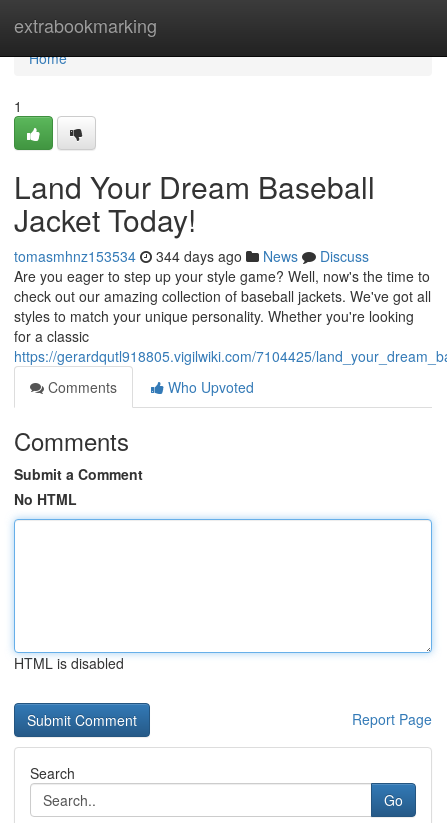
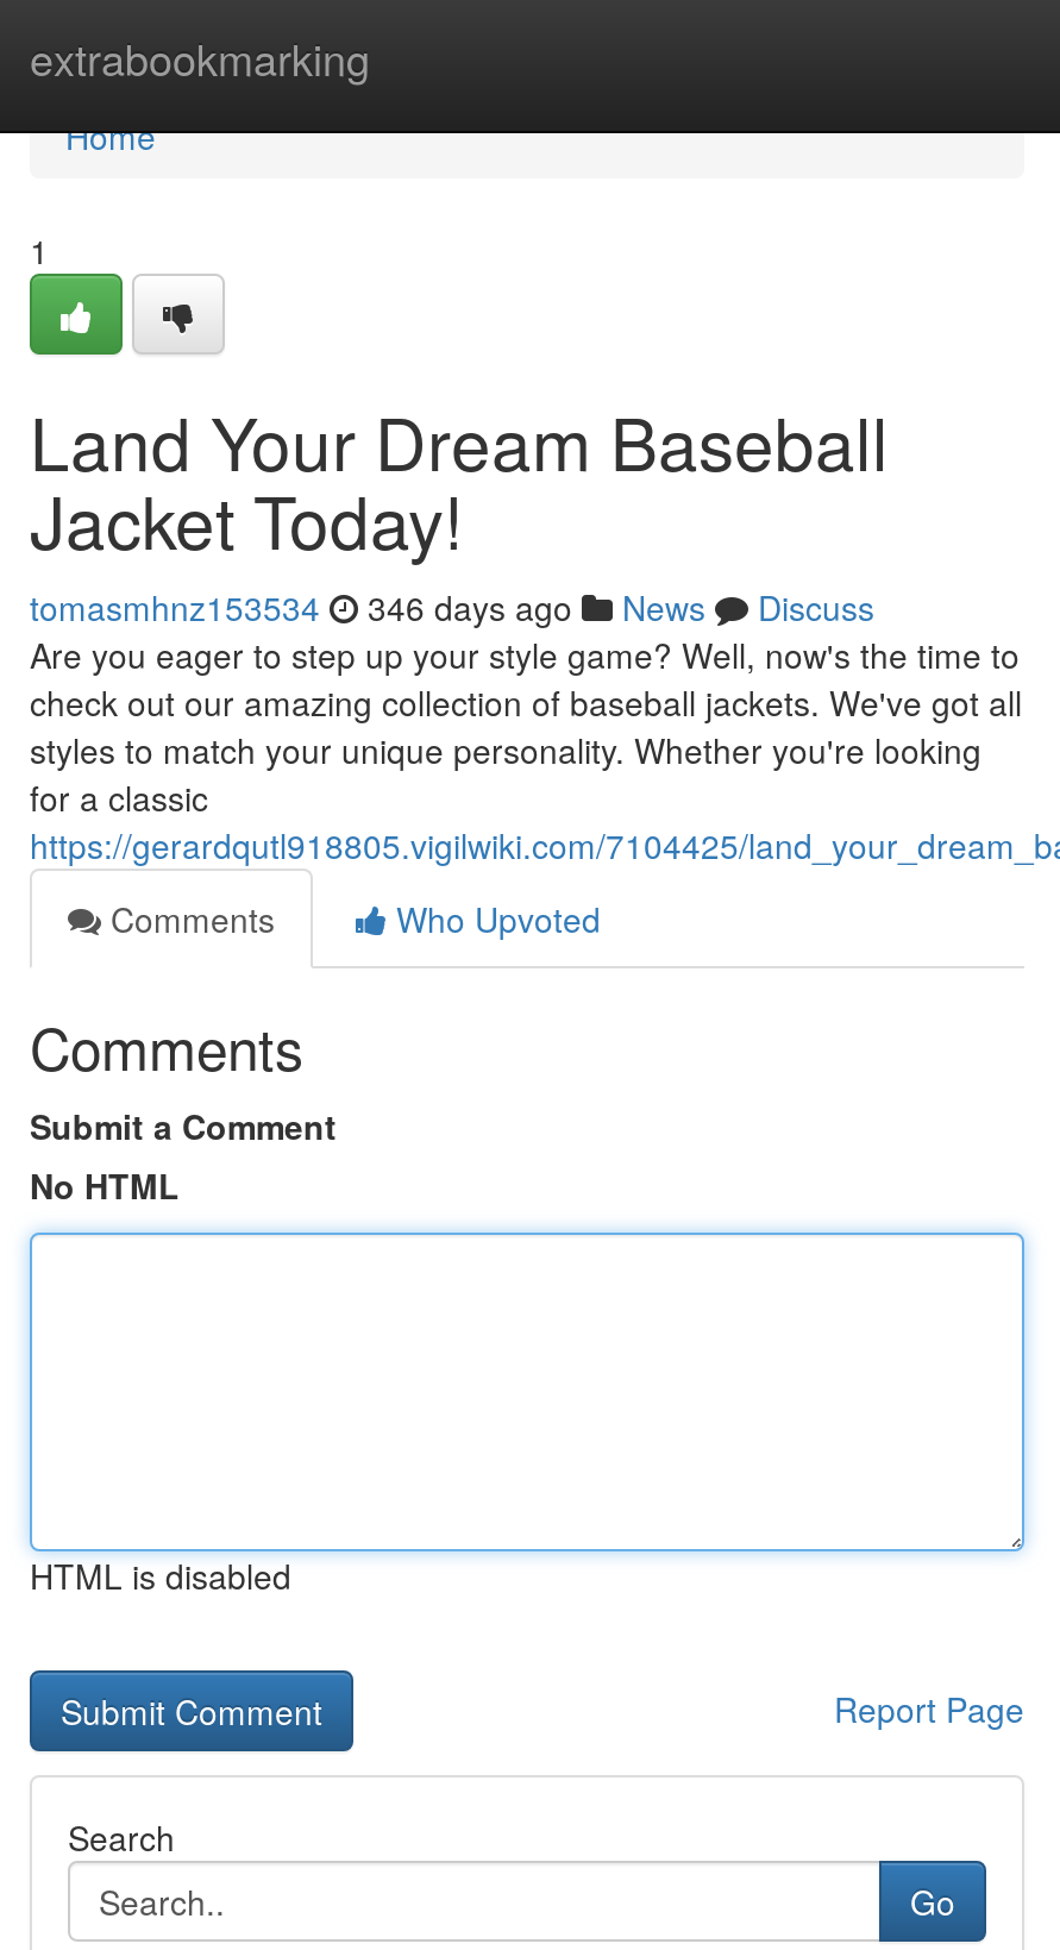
[14,246,369,266] tomasmhnz153534 344 days ago News Discuss -> [30,583,874,631] tomasmhnz153534 346 days ago News Discuss

